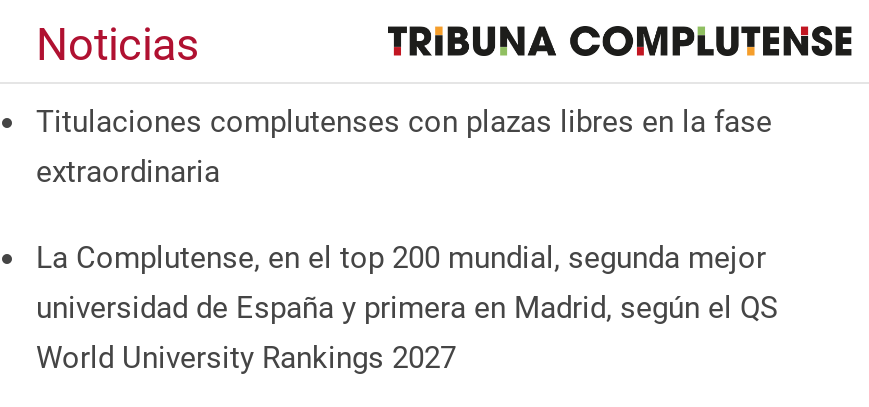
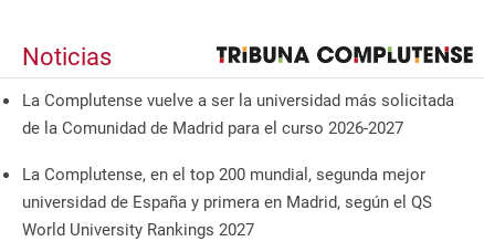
[36,105,772,191] Titulaciones complutenses con plazas libres en la fase | extraordinaria -> [22,90,454,138] La Complutense vuelve a ser la universidad más solicitada | de la Comunidad de Madrid para el curso 2026-2027

